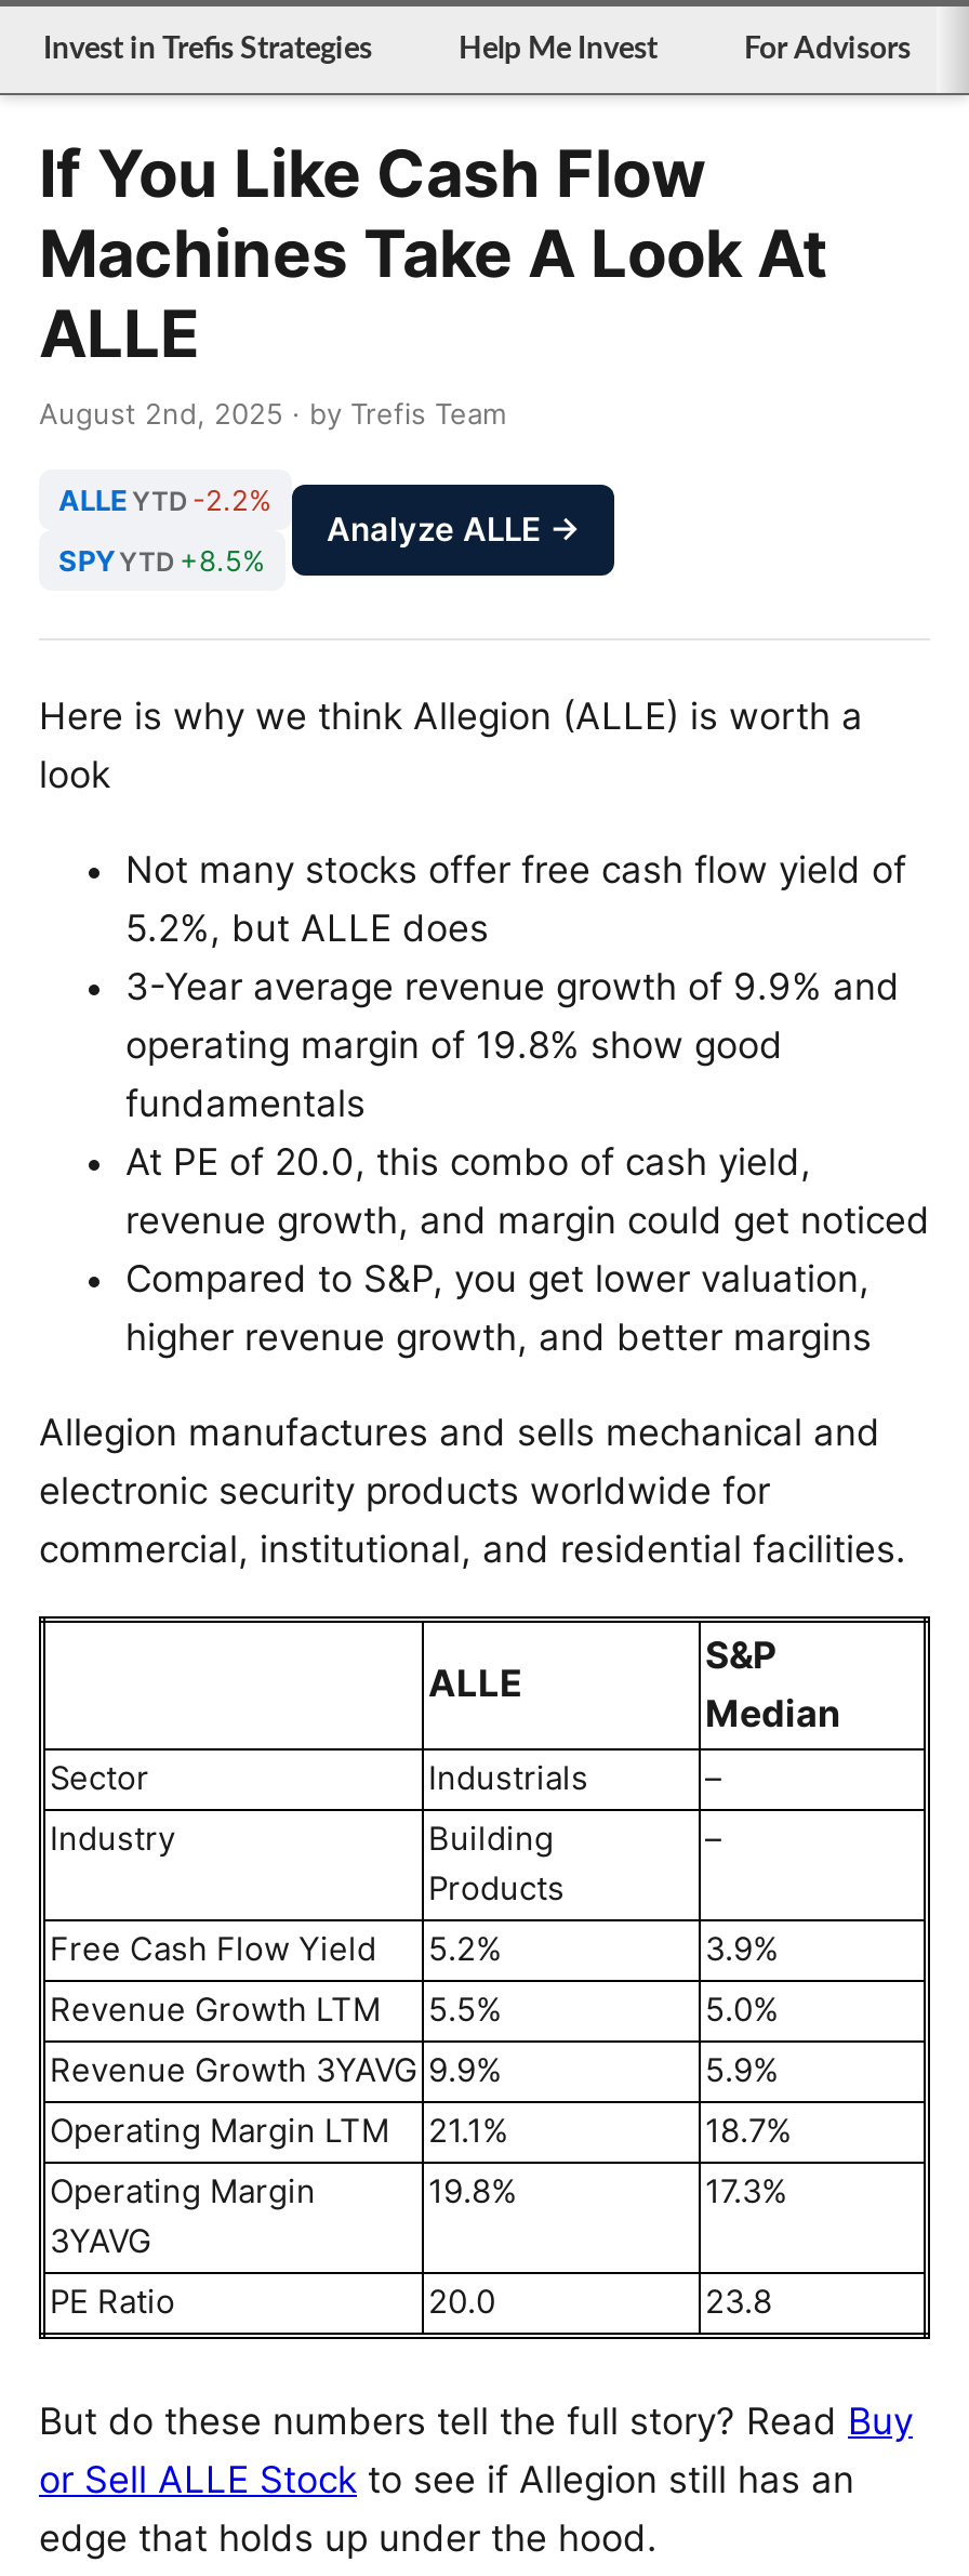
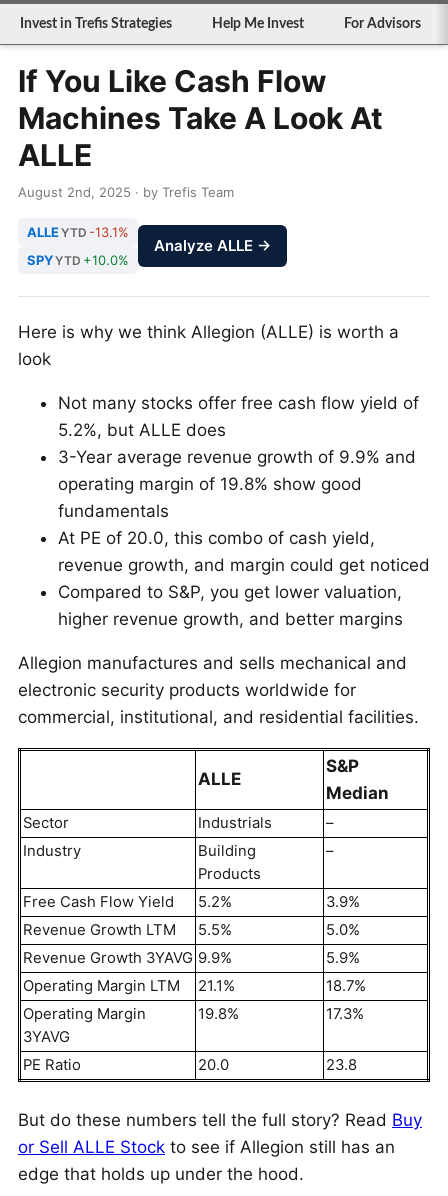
[58,483,273,517] ALLE YTD -2.2% -> [27,224,129,240] ALLE YTD -13.1%
[58,543,266,578] SPY YTD +8.5% -> [27,252,129,268] SPY YTD +10.0%

